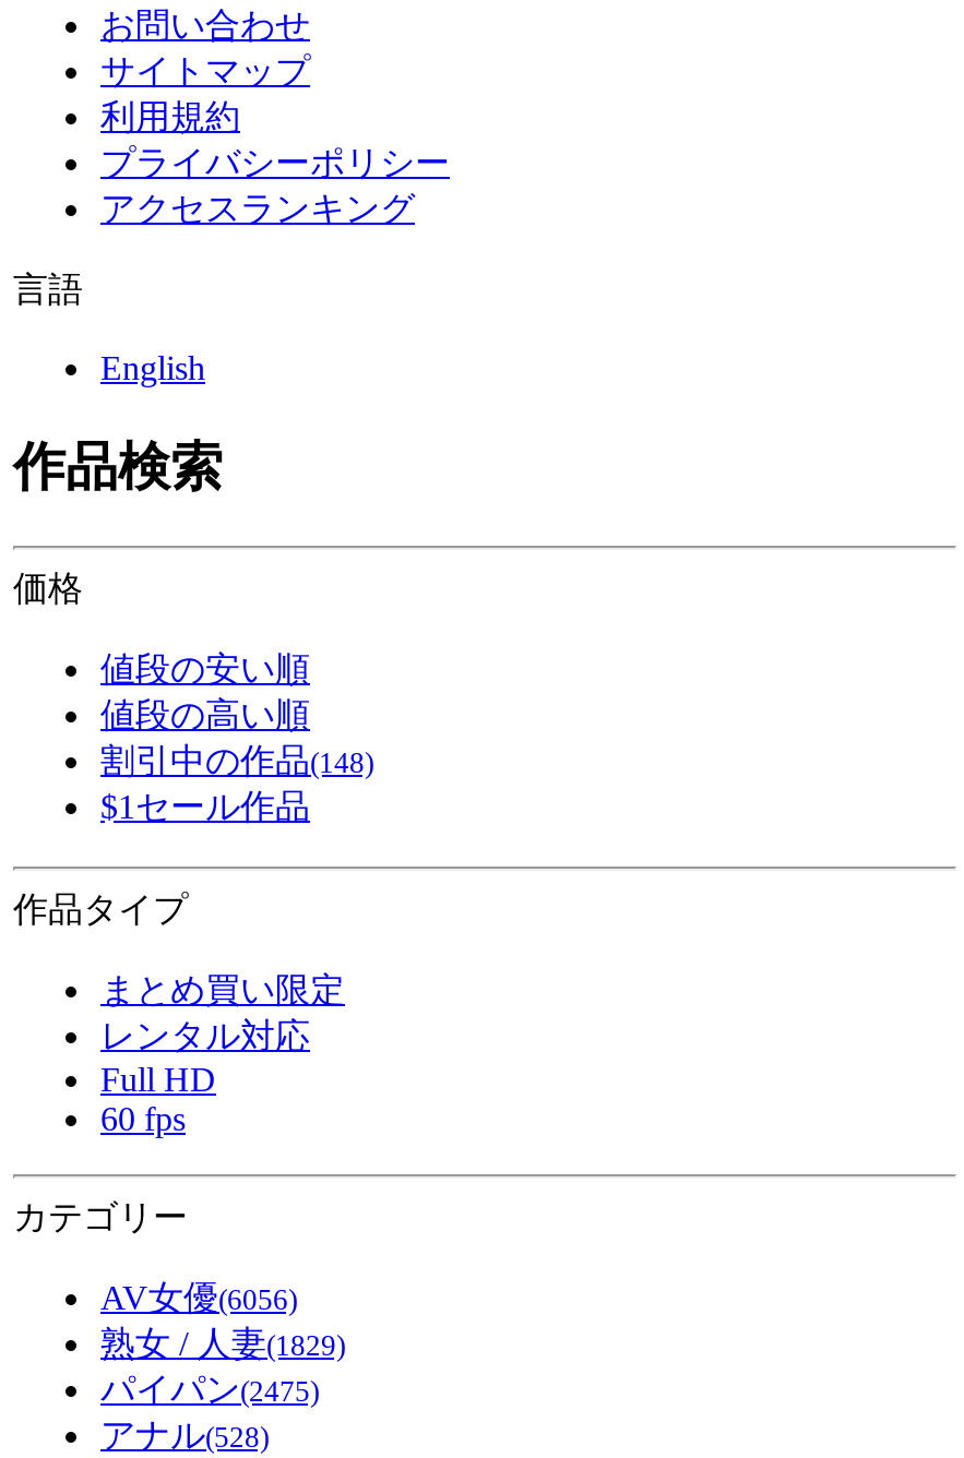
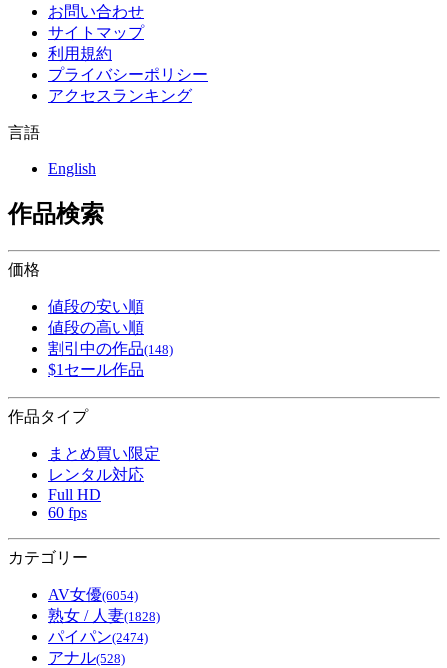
[100,1279,297,1316] AV女優(6056) -> [48,586,138,603] AV女優(6054)
[100,1324,345,1362] 熟女 / 人妻(1829) -> [48,607,160,624] 熟女 / 人妻(1828)
[100,1370,319,1407] パイパン(2475) -> [48,628,148,645] パイパン(2474)

